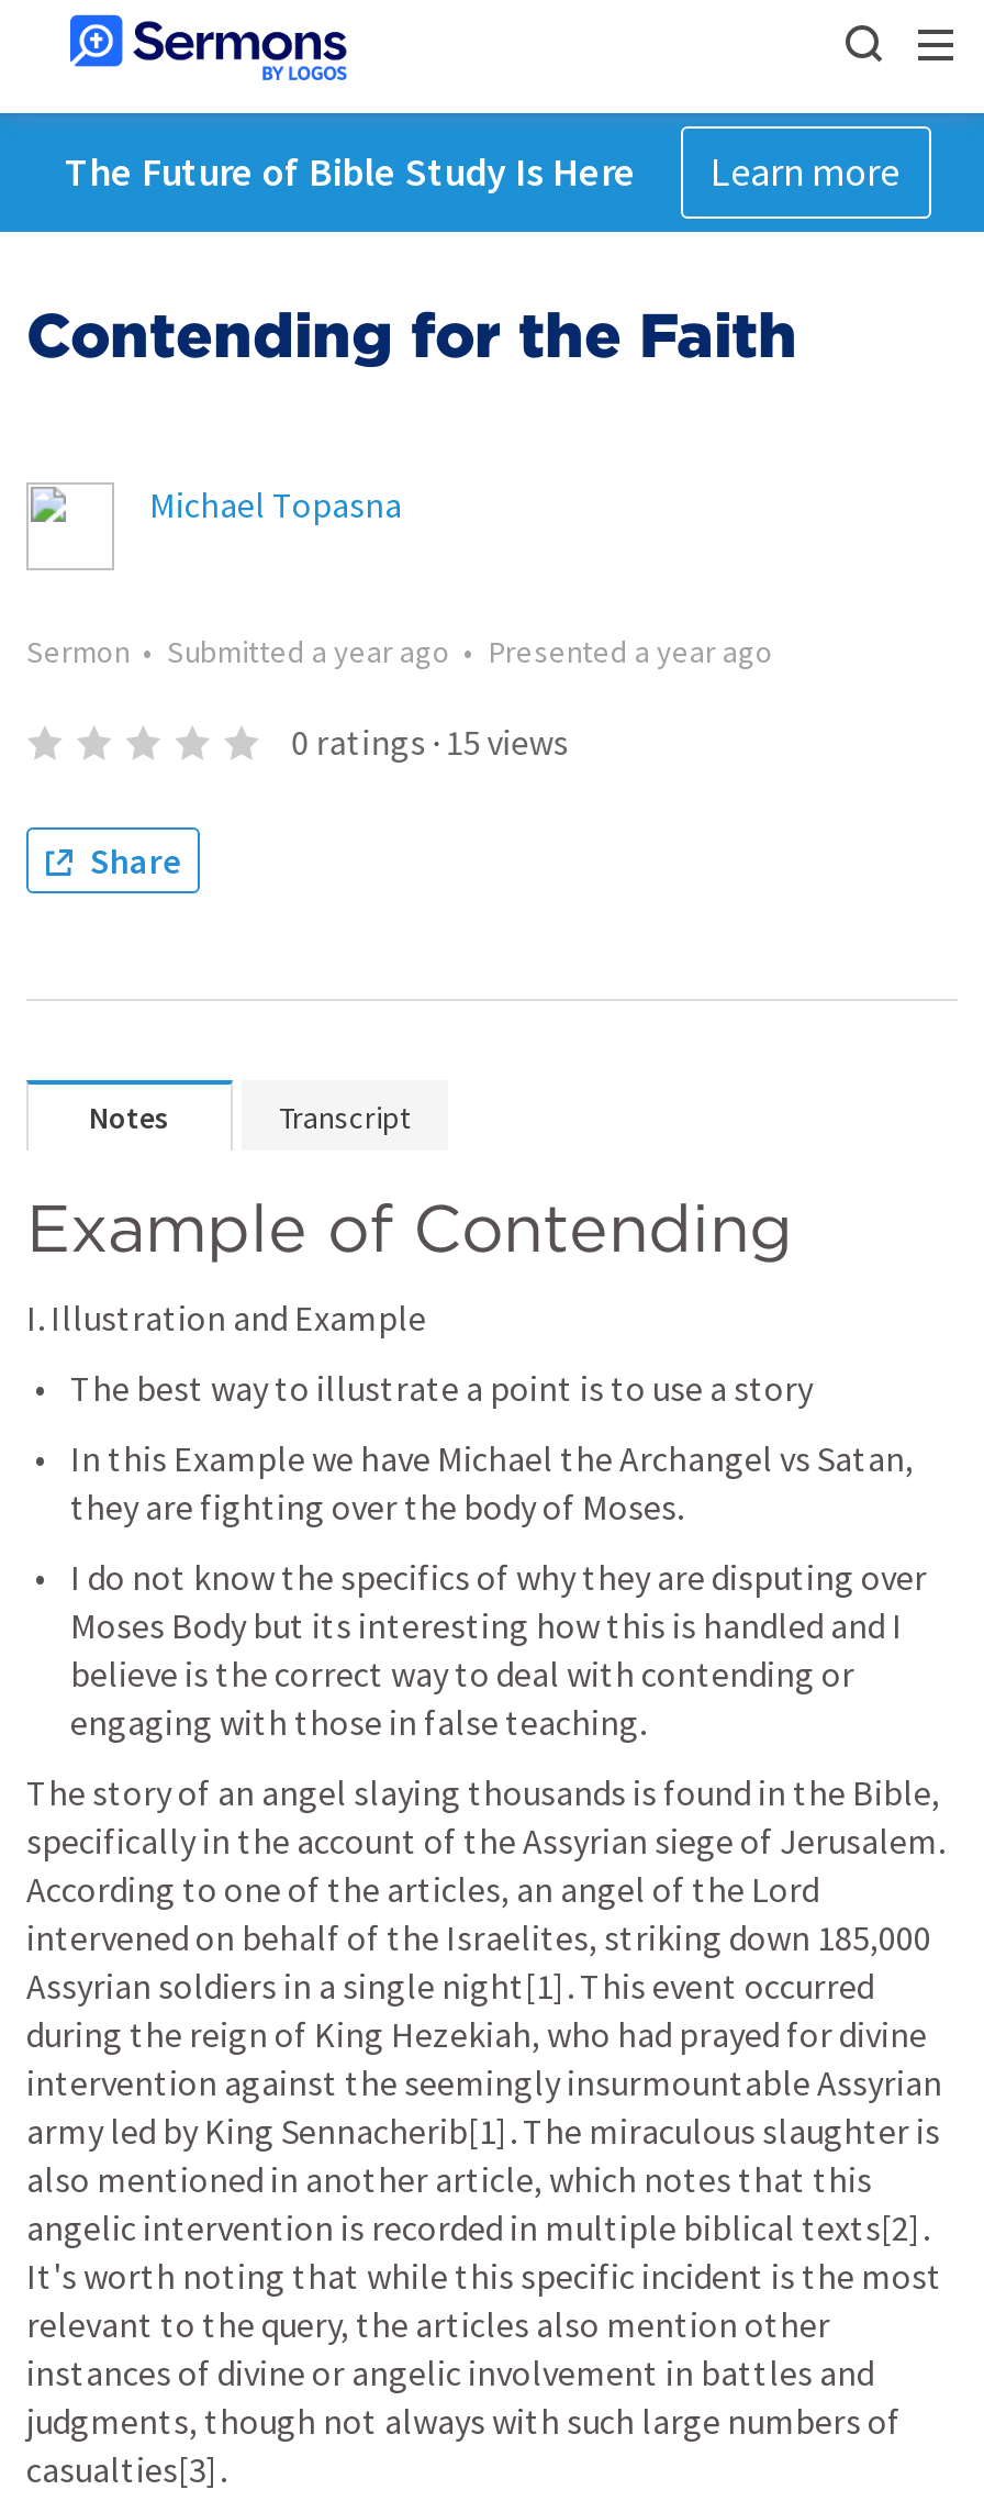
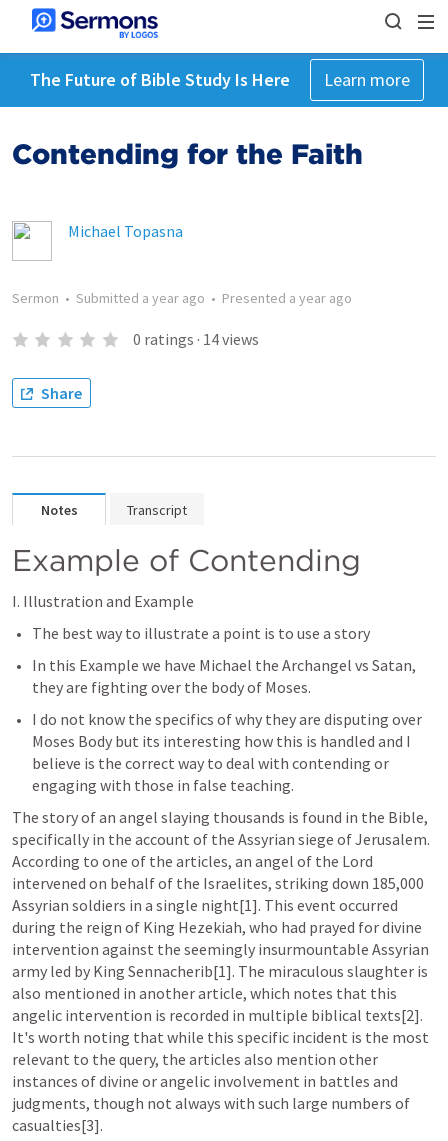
[291,720,568,764] 0 ratings · 15 views -> [133,329,259,349] 0 ratings · 14 views

